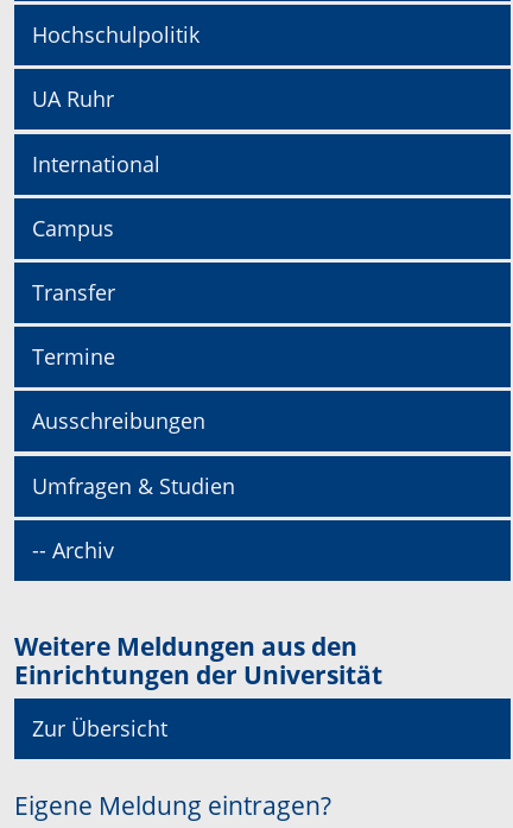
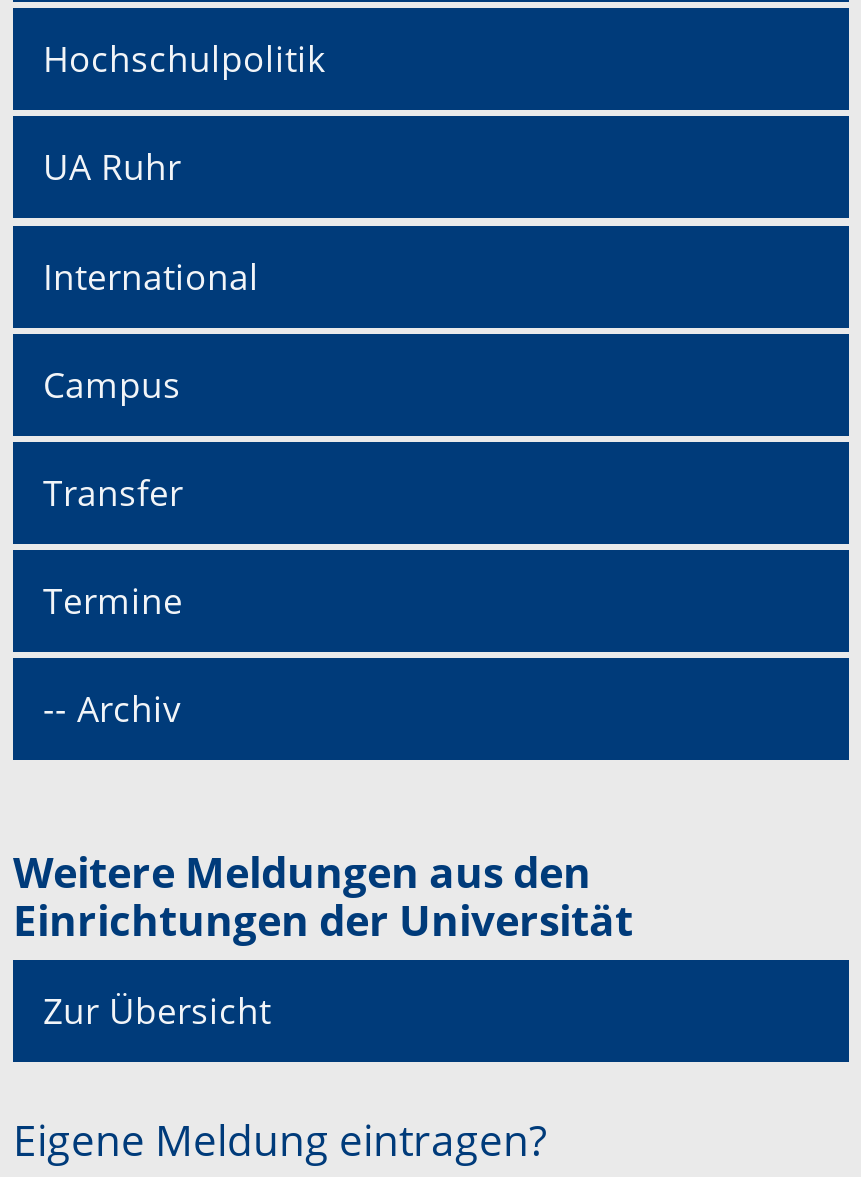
[32,407,235,500] Ausschreibungen | Umfragen & Studien -> none

